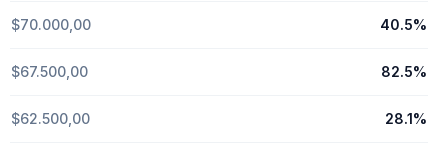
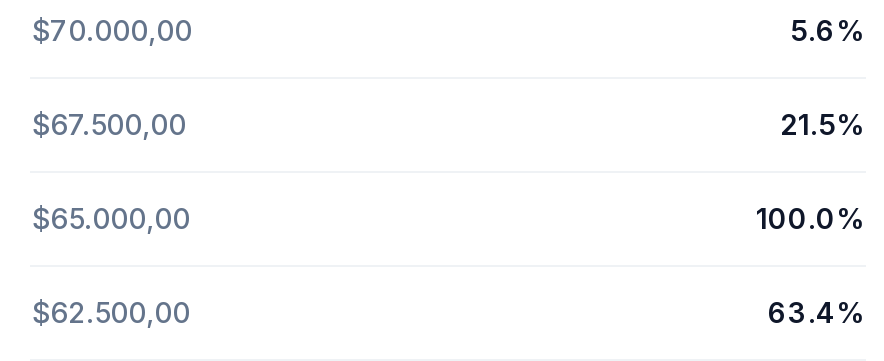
[380,16,427,33] 40.5% -> [790,13,864,47] 5.6%
[381,63,427,80] 82.5% -> [32,107,864,235] 21.5% | $65.000,00 | 100.0%
[385,110,427,127] 28.1% -> [768,295,864,329] 63.4%

